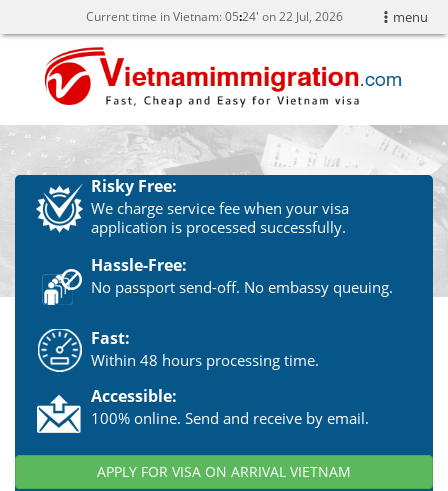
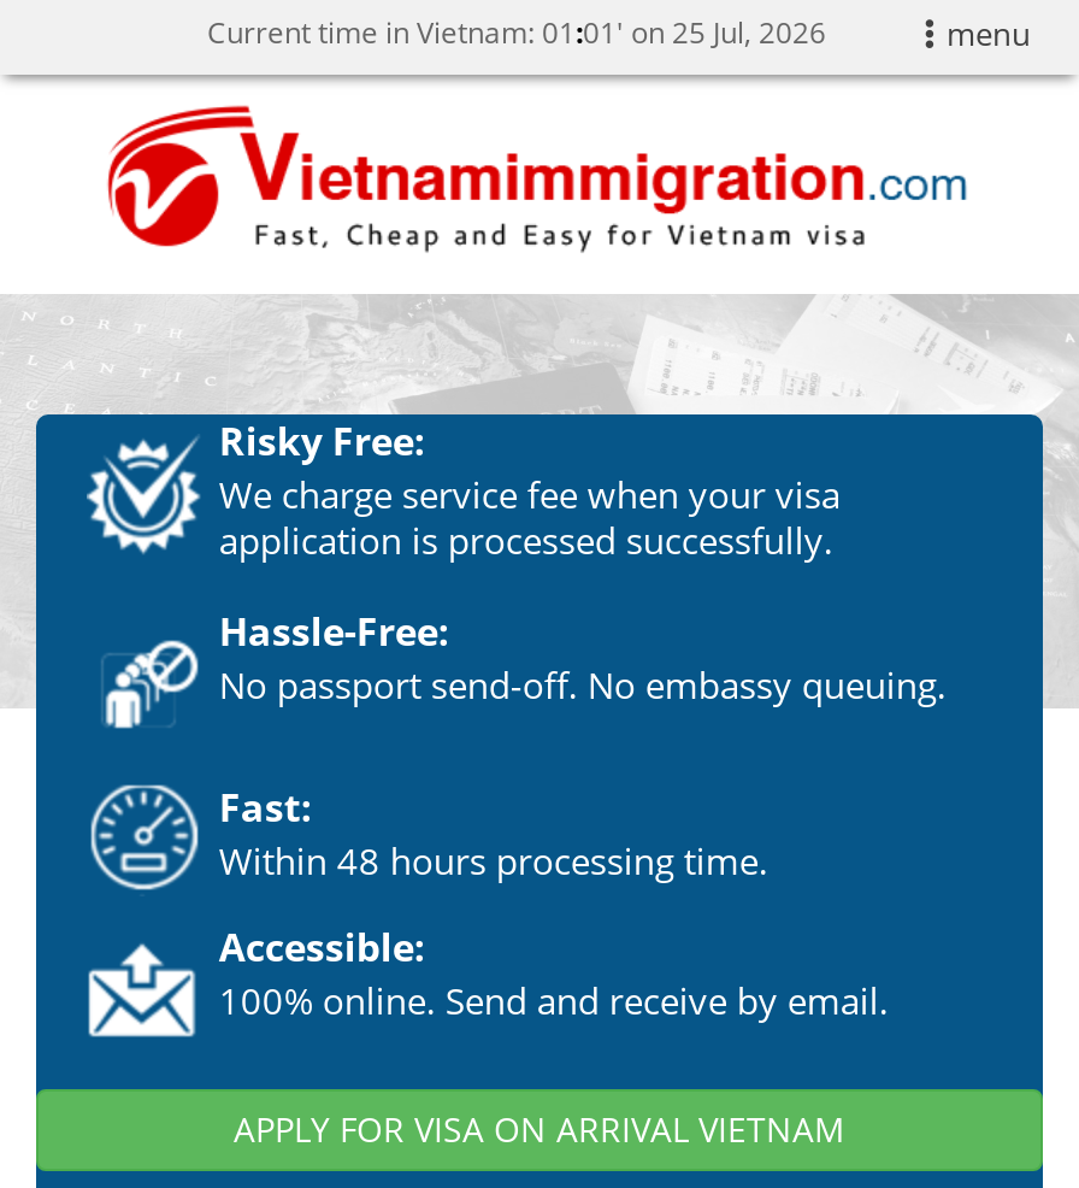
[86,8,343,25] Current time in Vietnam: 05 24' on 22 Jul, 2026 -> [207,12,826,53] Current time in Vietnam: 01: 01' on 25 Jul, 2026

